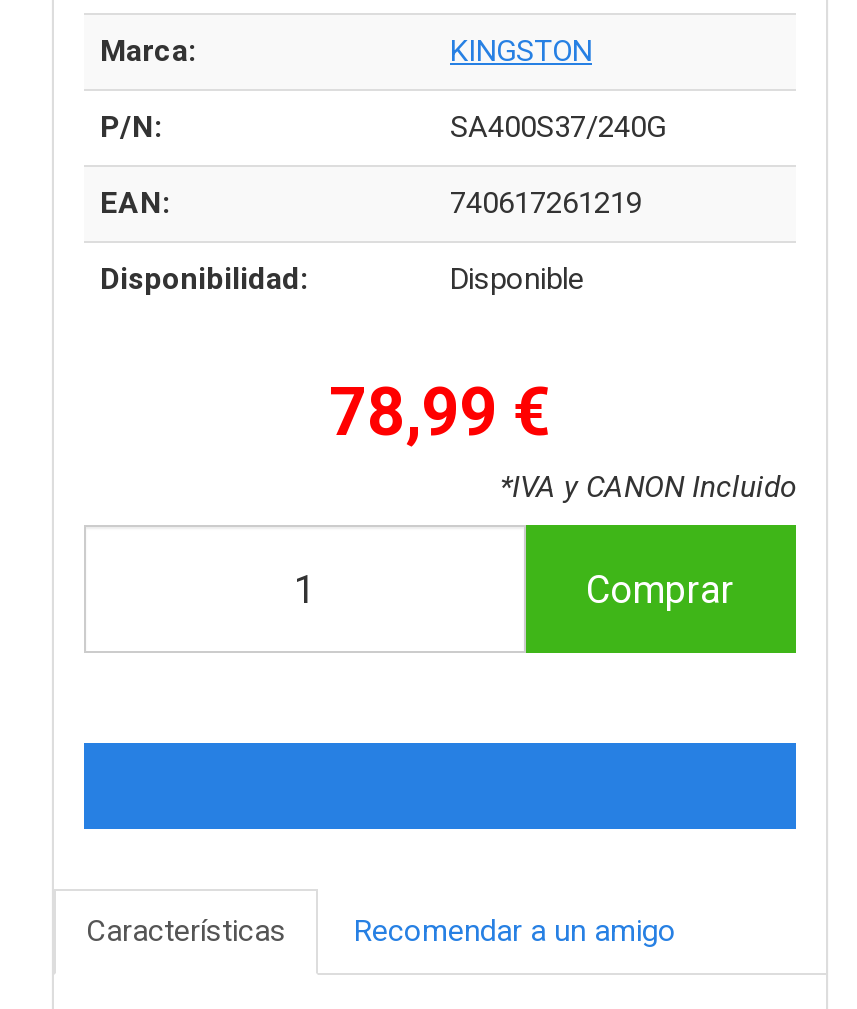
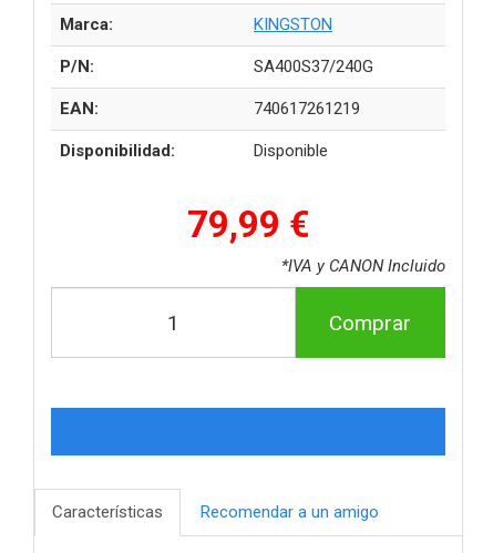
[329,373,551,451] 78,99 € -> [187,203,310,246] 79,99 €

